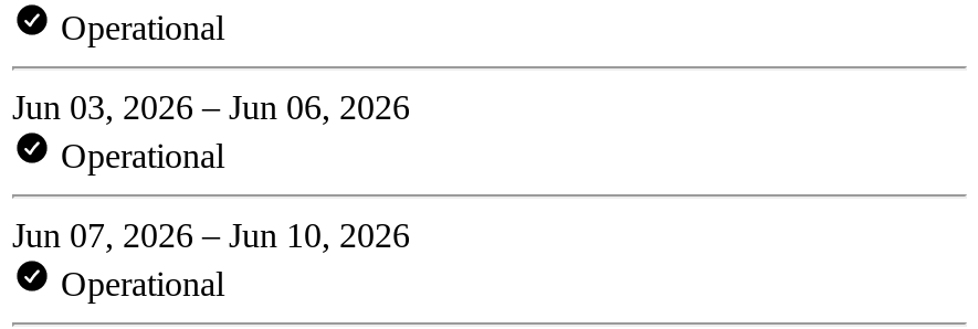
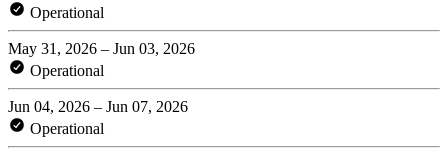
[12,88,410,126] Jun 03, 2026 – Jun 06, 2026 -> [8,40,195,57] May 31, 2026 – Jun 03, 2026
[12,216,410,254] Jun 07, 2026 – Jun 10, 2026 -> [8,98,188,115] Jun 04, 2026 – Jun 07, 2026

